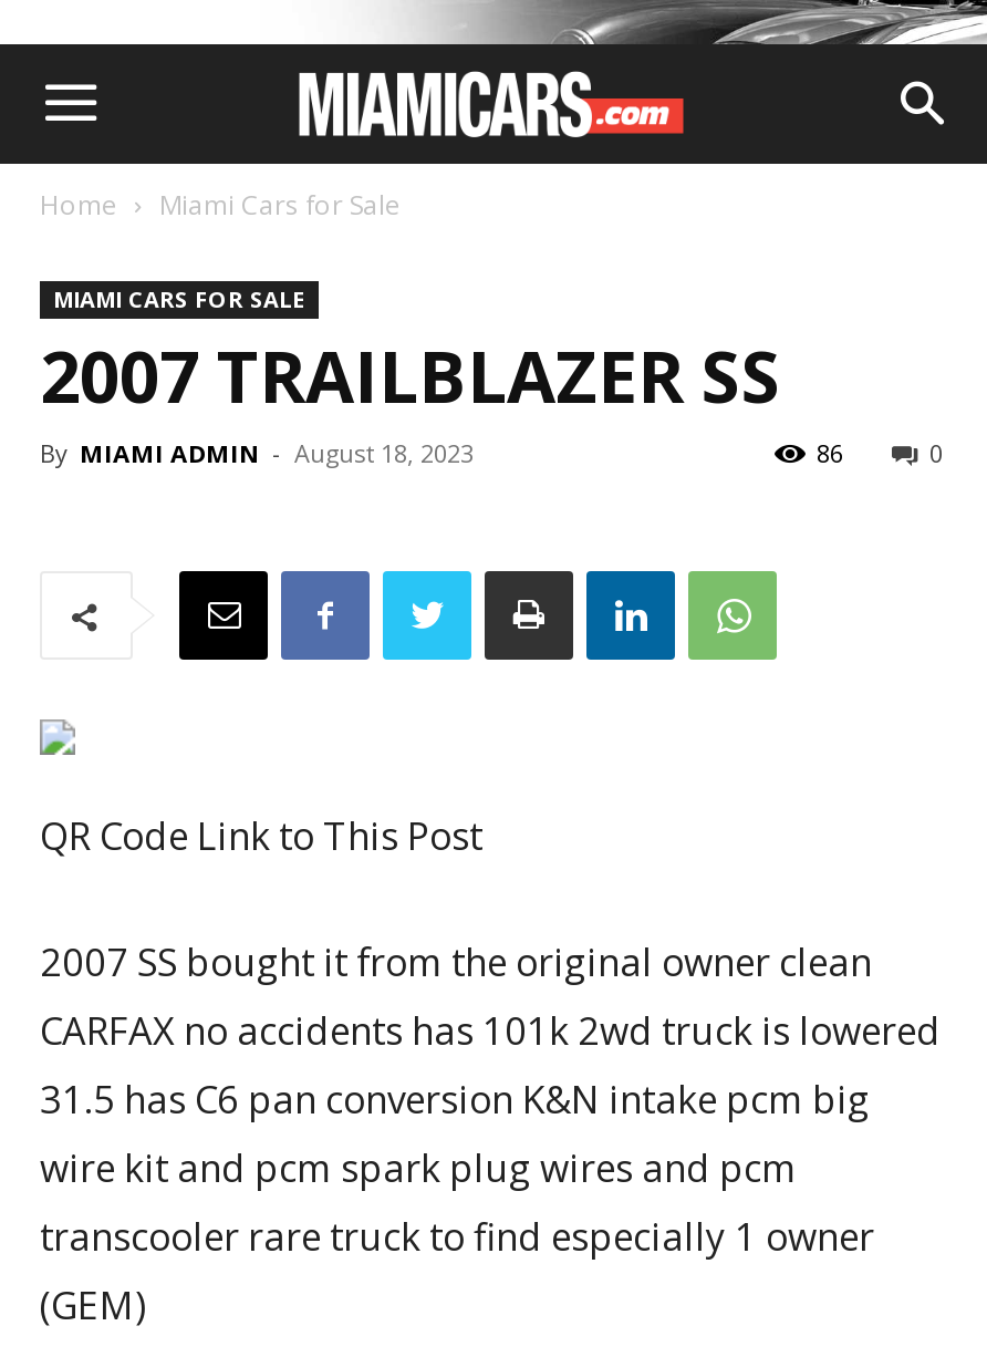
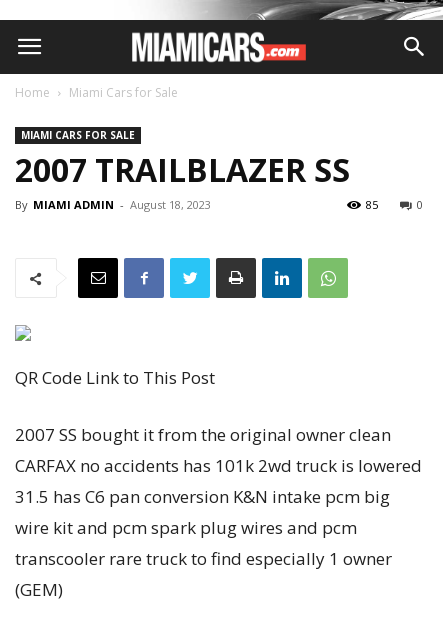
[817,436,843,469] 86 -> [366,197,378,212] 85

